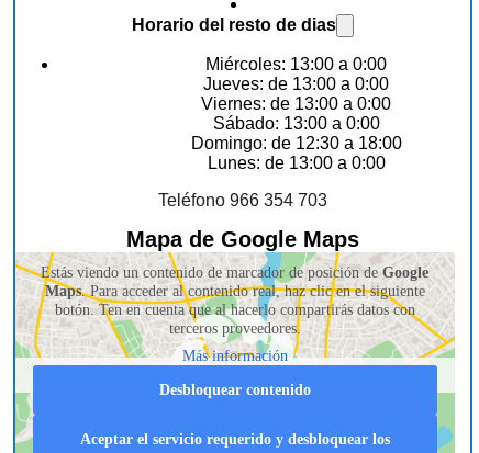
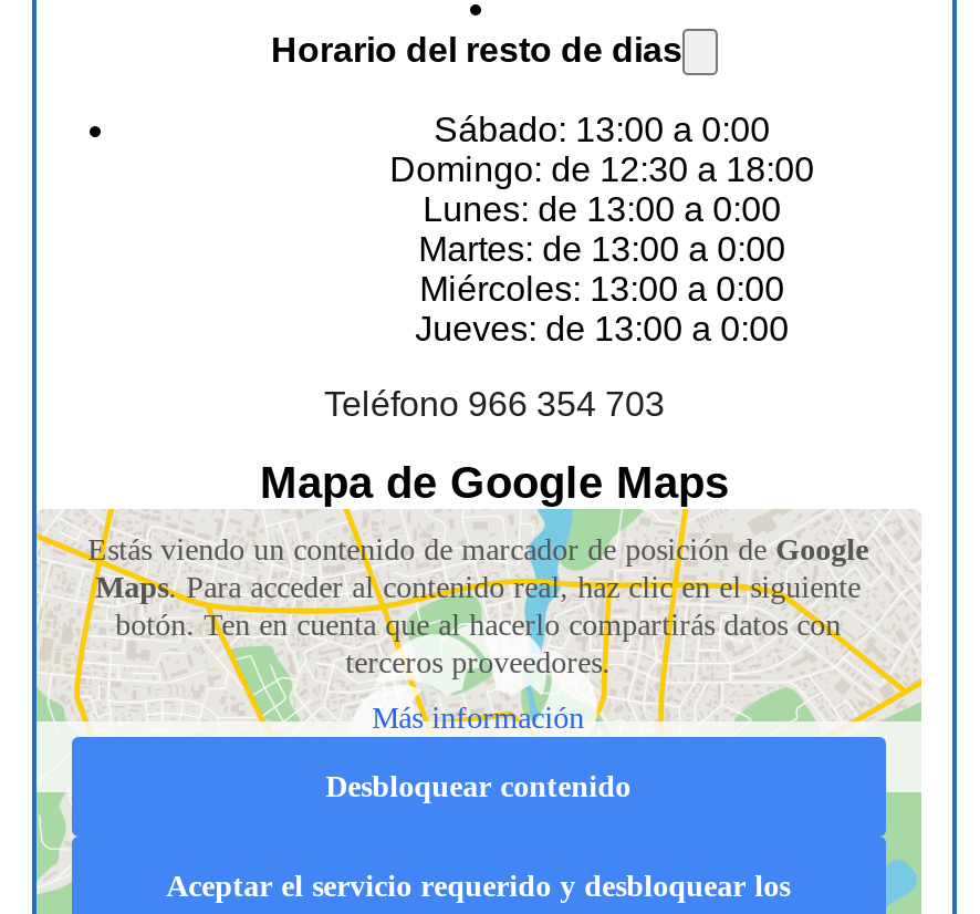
moved [203,55,389,94] -> [415,271,789,348]: Miércoles: 13:00 a 0:00 | Jueves: de 13:00 a 0:00
[201,95,391,113] Viernes: de 13:00 a 0:00 -> none
moved [191,115,402,173] -> [390,112,814,229]: Sábado: 13:00 a 0:00 | Domingo: de 12:30 a 18:00 | Lunes: de 13:00 a 0:00
none -> [418,231,786,269] Martes: de 13:00 a 0:00

